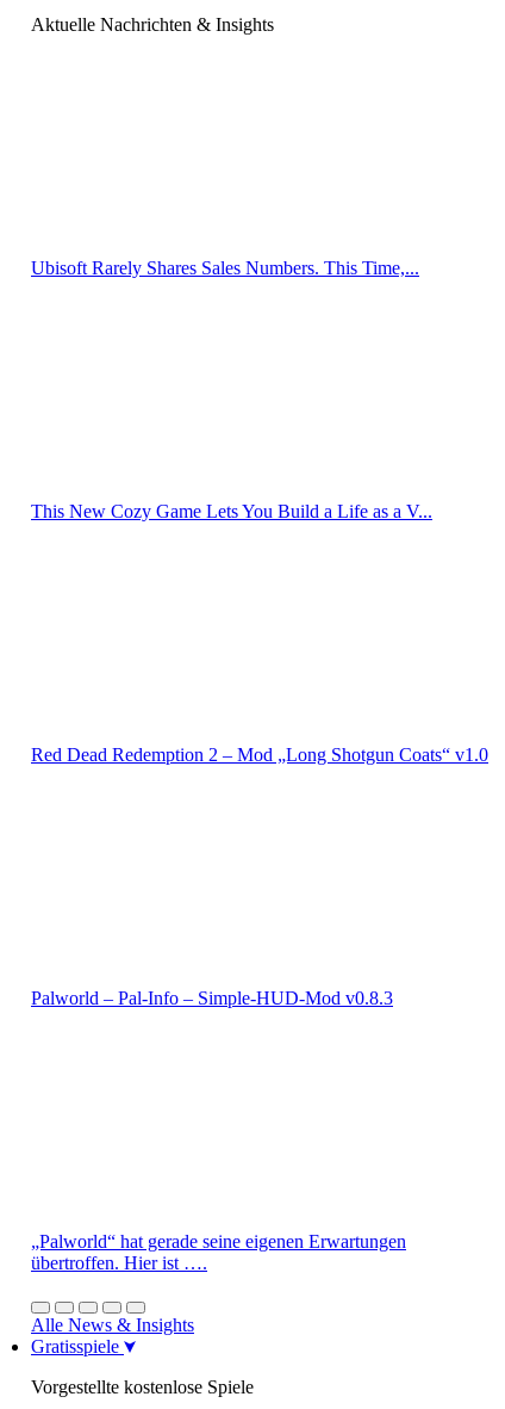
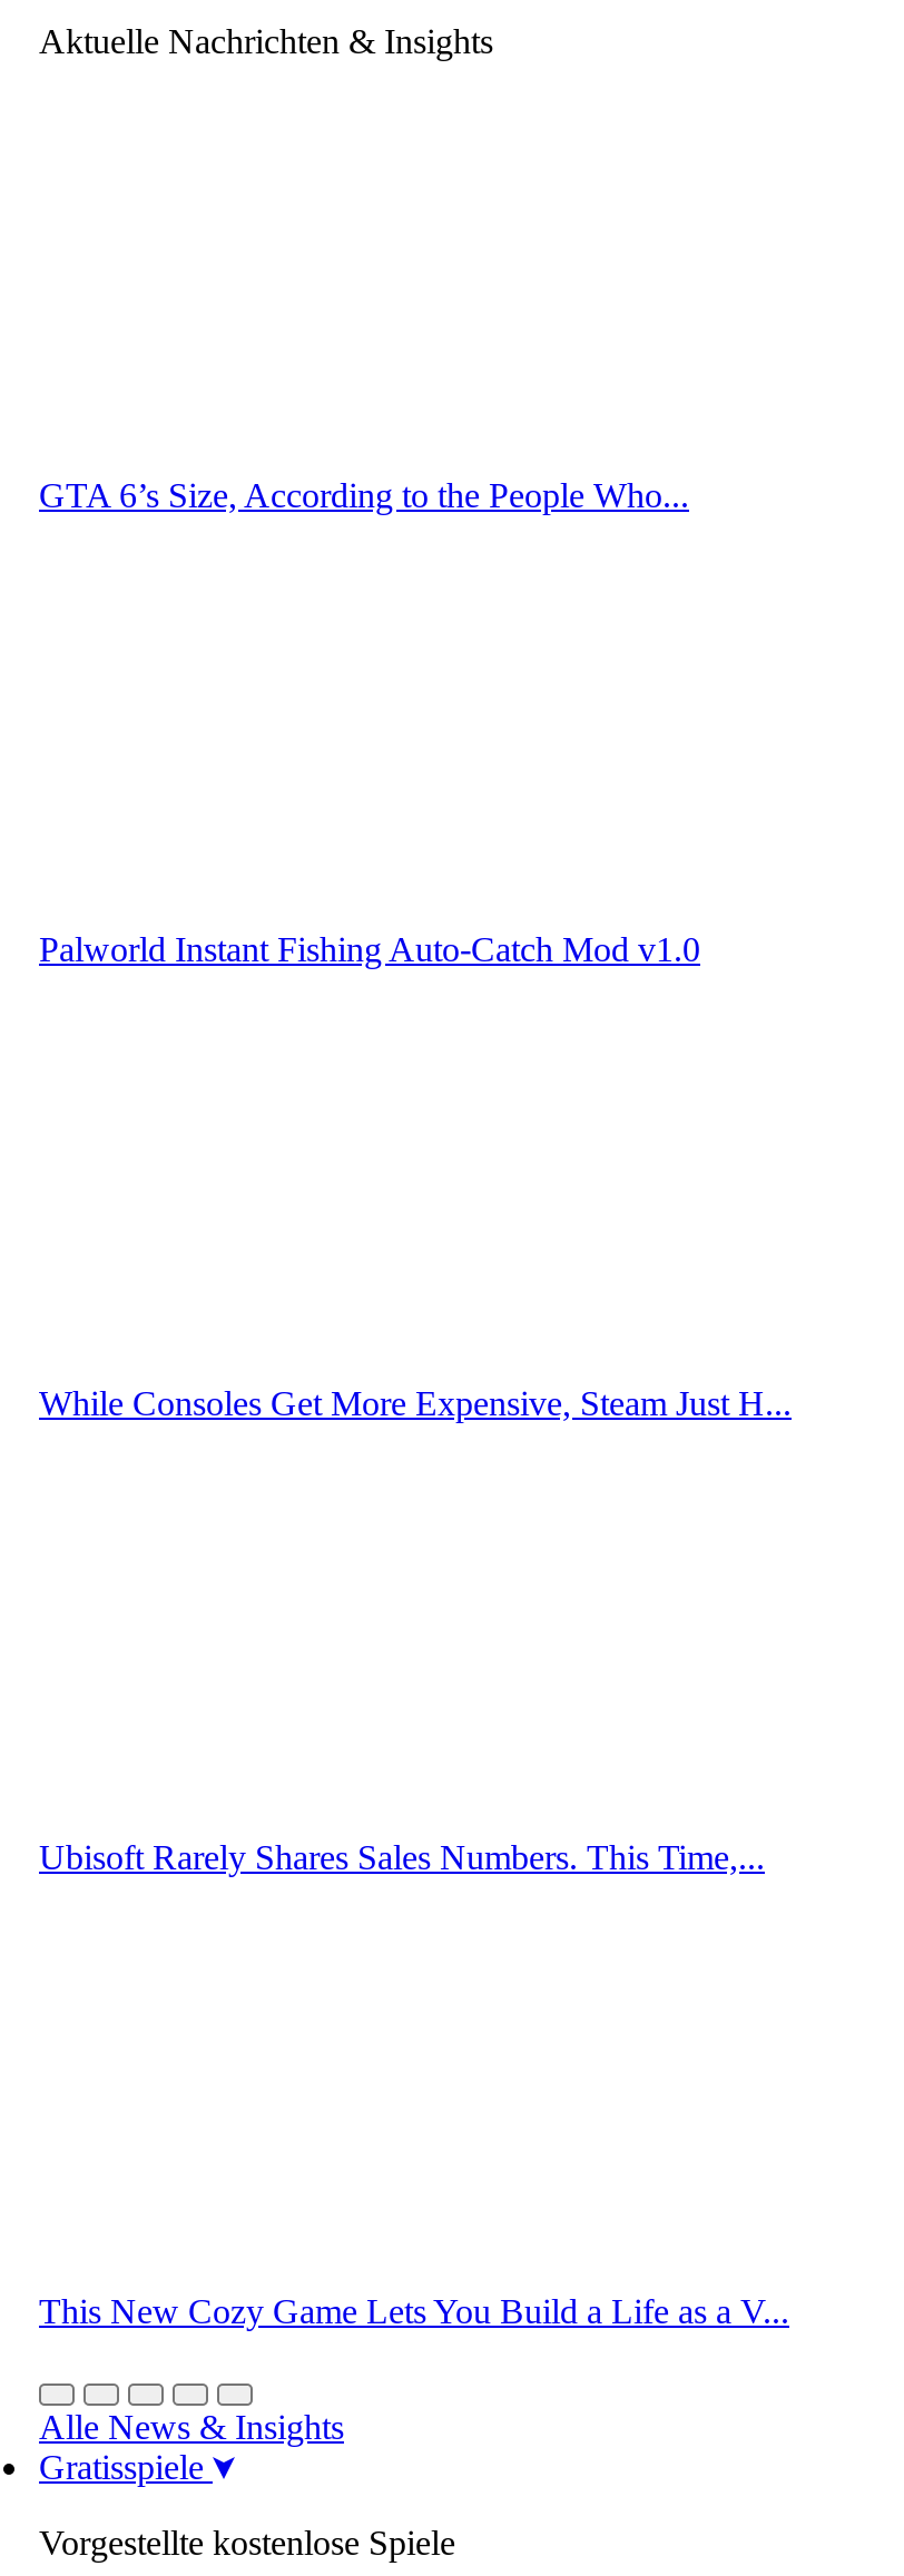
none -> [39,476,689,514] GTA 6’s Size, According to the People Who...
none -> [39,930,700,968] Palworld Instant Fishing Auto-Catch Mod v1.0
none -> [39,1384,792,1422] While Consoles Get More Expensive, Steam Just H...
moved [31,258,432,521] -> [39,1838,789,2330]: Ubisoft Rarely Shares Sales Numbers. This Time,... | This New Cozy Game Lets You Build a Life as a V...
[31,744,488,765] Red Dead Redemption 2 – Mod „Long Shotgun Coats“ v1.0 -> none
[31,988,393,1008] Palworld – Pal-Info – Simple-HUD-Mod v0.8.3 -> none
[31,1231,406,1273] „Palworld“ hat gerade seine eigenen Erwartungen | übertroffen. Hier ist …. -> none

